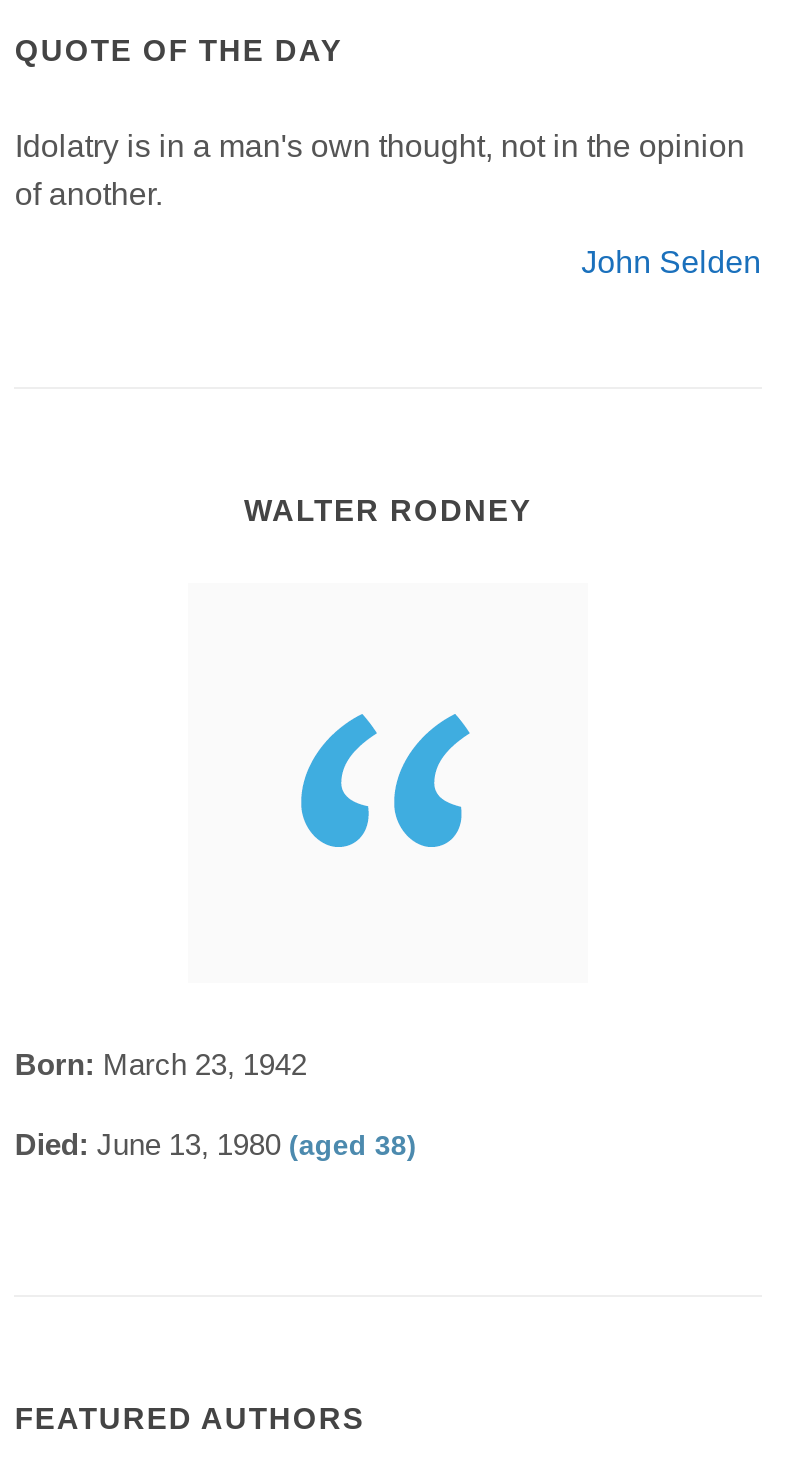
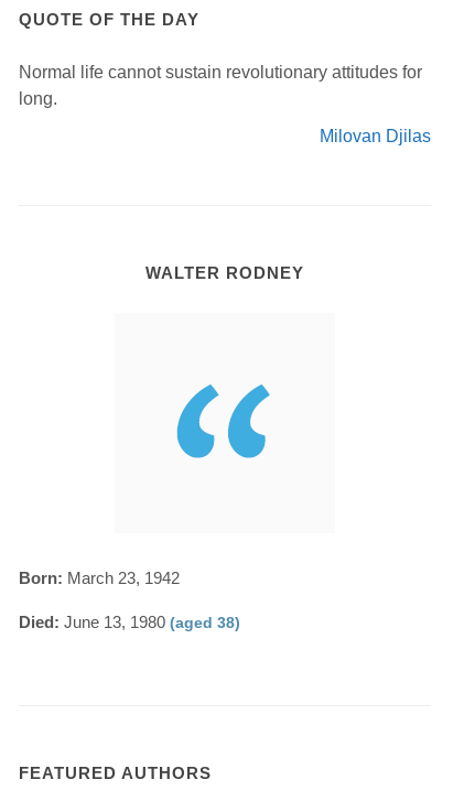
[15,128,745,210] Idolatry is in a man's own thought, not in the opinion | of another. -> [19,62,423,108] Normal life cannot sustain revolutionary attitudes for | long.
[581,244,761,278] John Selden -> [319,126,430,145] Milovan Djilas

